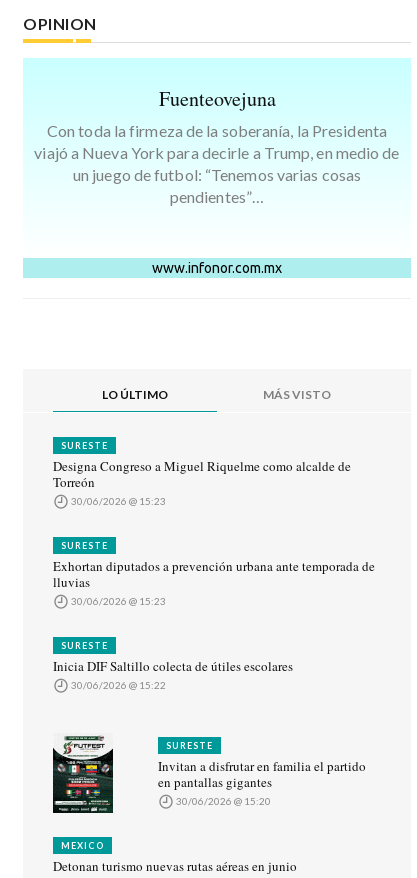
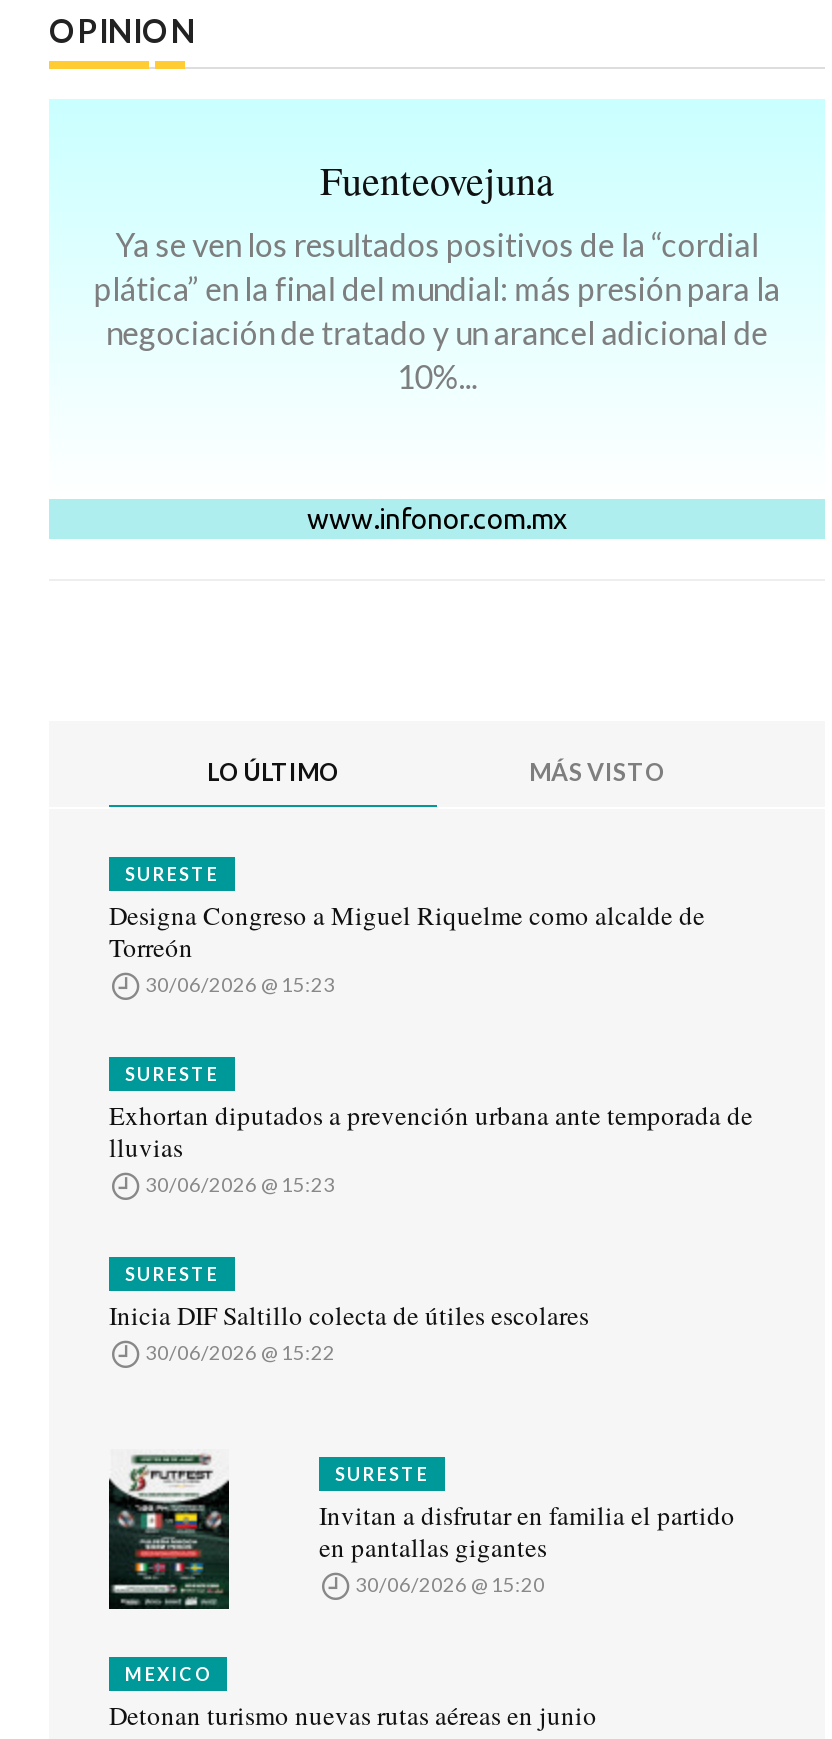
[34,121,400,206] Con toda la firmeza de la soberanía, la Presidenta | viajó a Nueva York para decirle a Trump, en medio de | un juego de futbol: “Tenemos varias cosas | pendientes”… -> [94,225,780,395] Ya se ven los resultados positivos de la “cordial | plática” en la final del mundial: más presión para la | negociación de tratado y un arancel adicional de | 10%...

